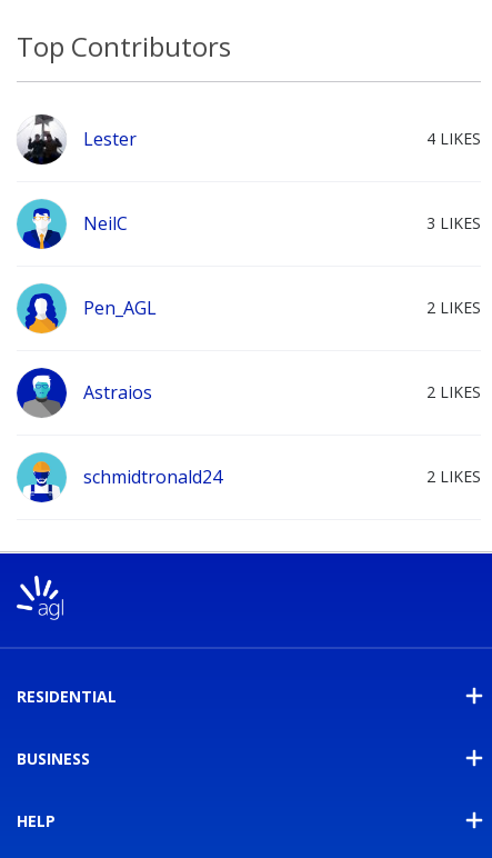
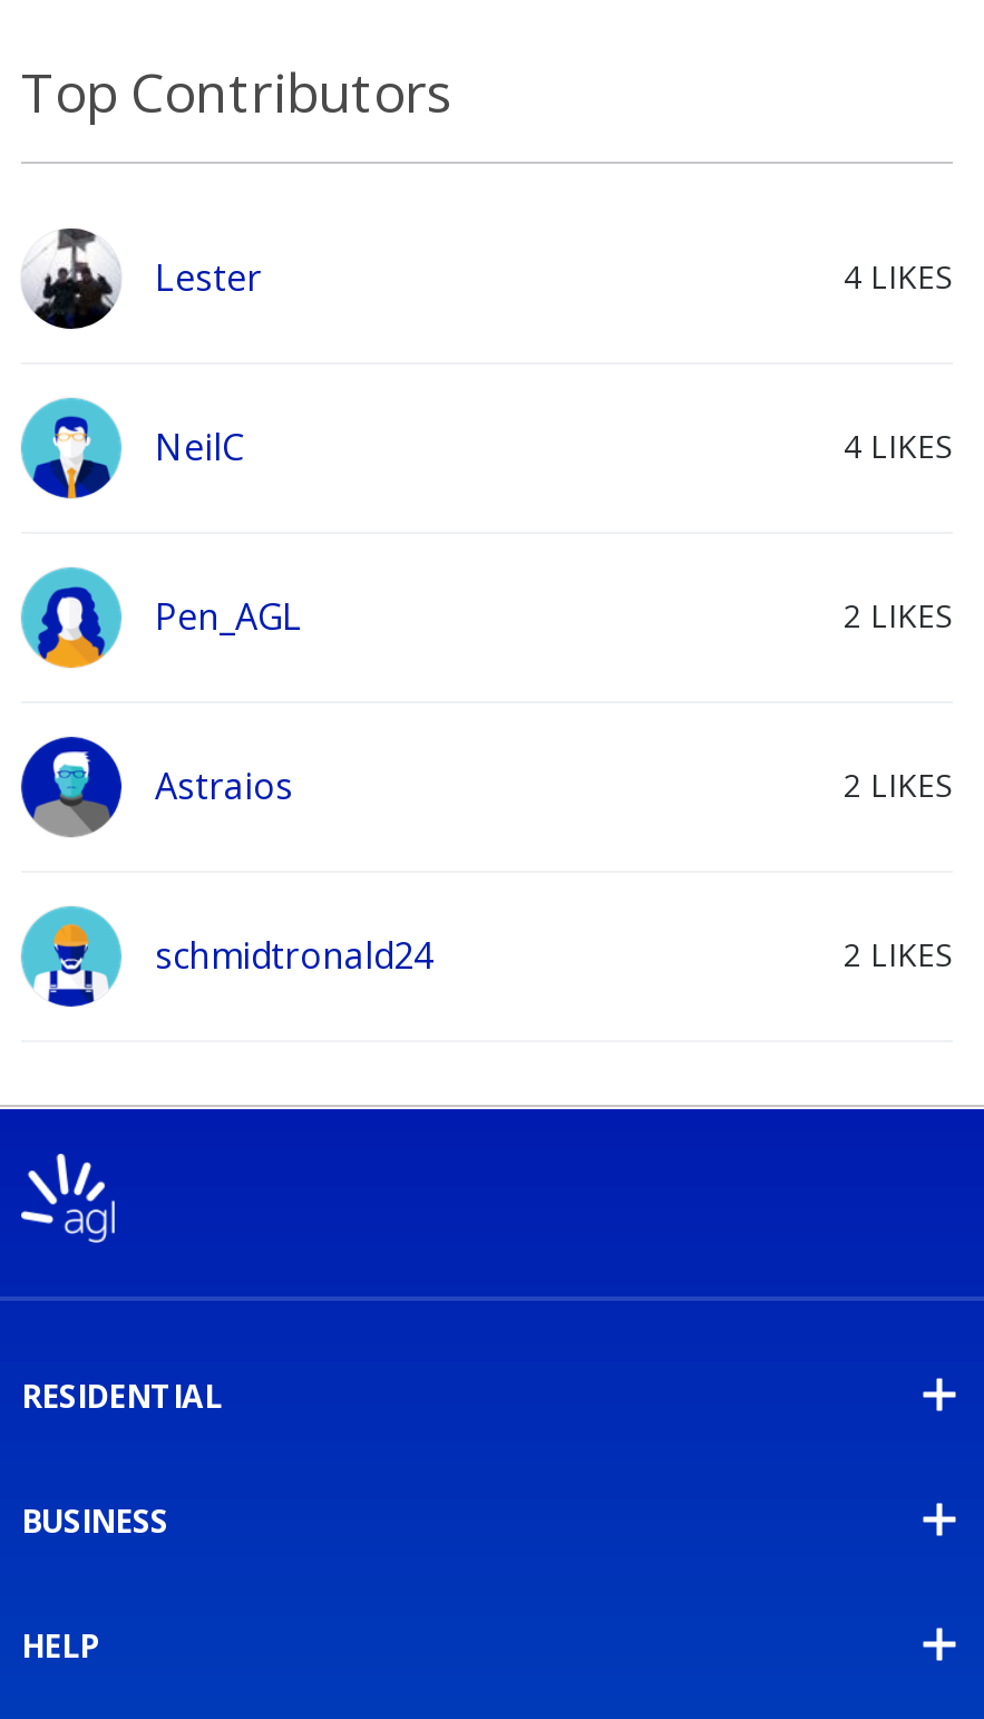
[426,212,481,233] 3 LIKES -> [844,425,953,467] 4 LIKES

